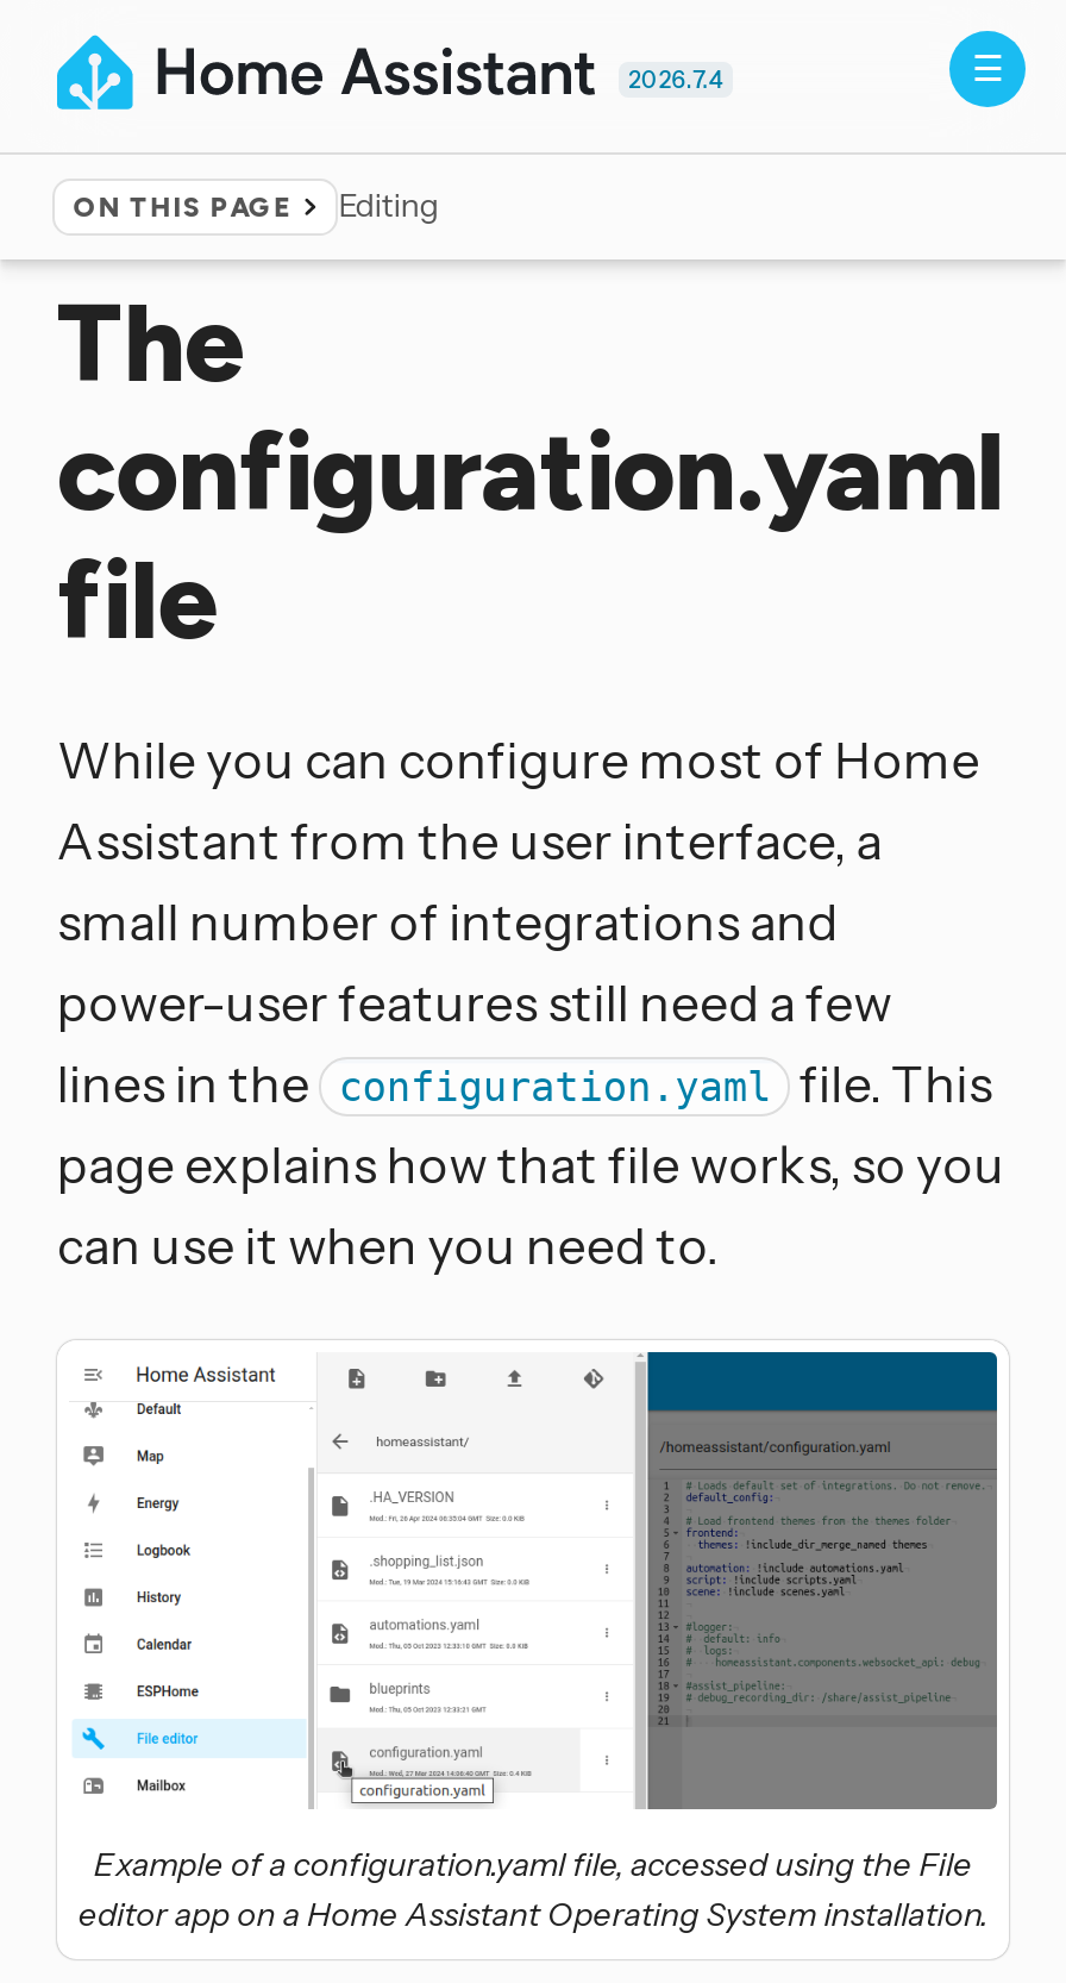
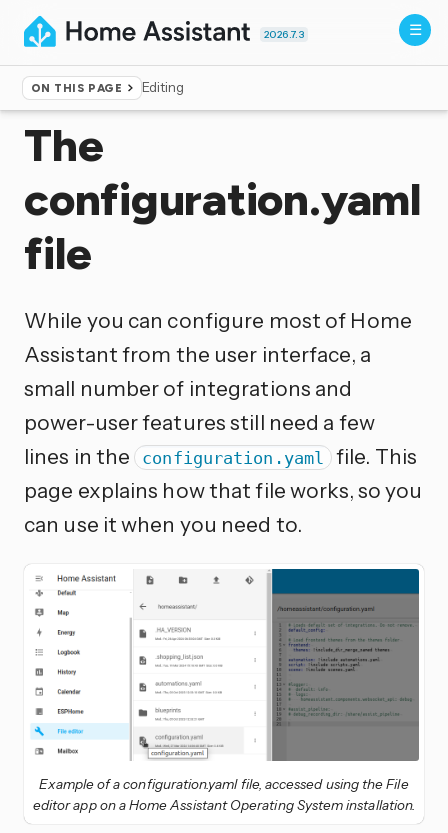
[628,63,723,94] 2026.7.4 -> [264,27,304,40] 2026.7.3

